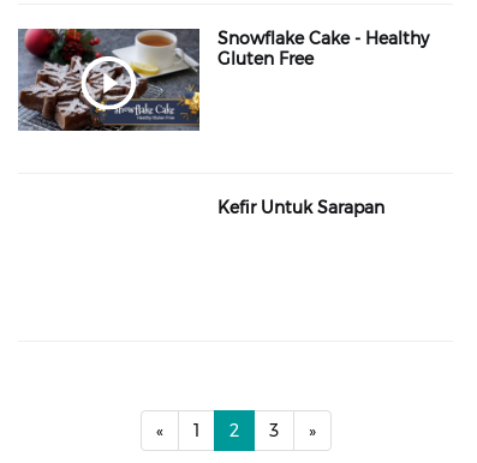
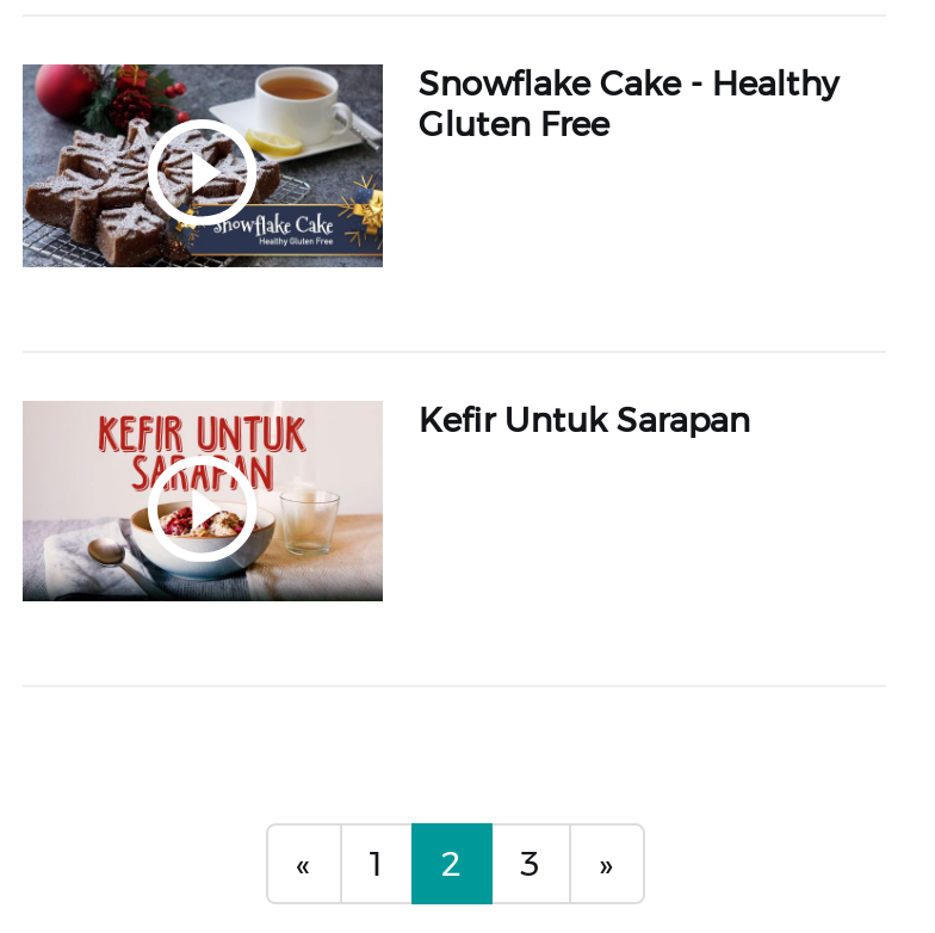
none -> [20,401,385,604] [image]

